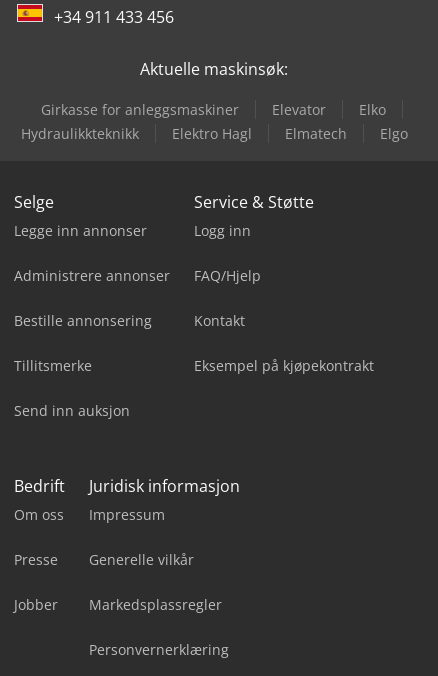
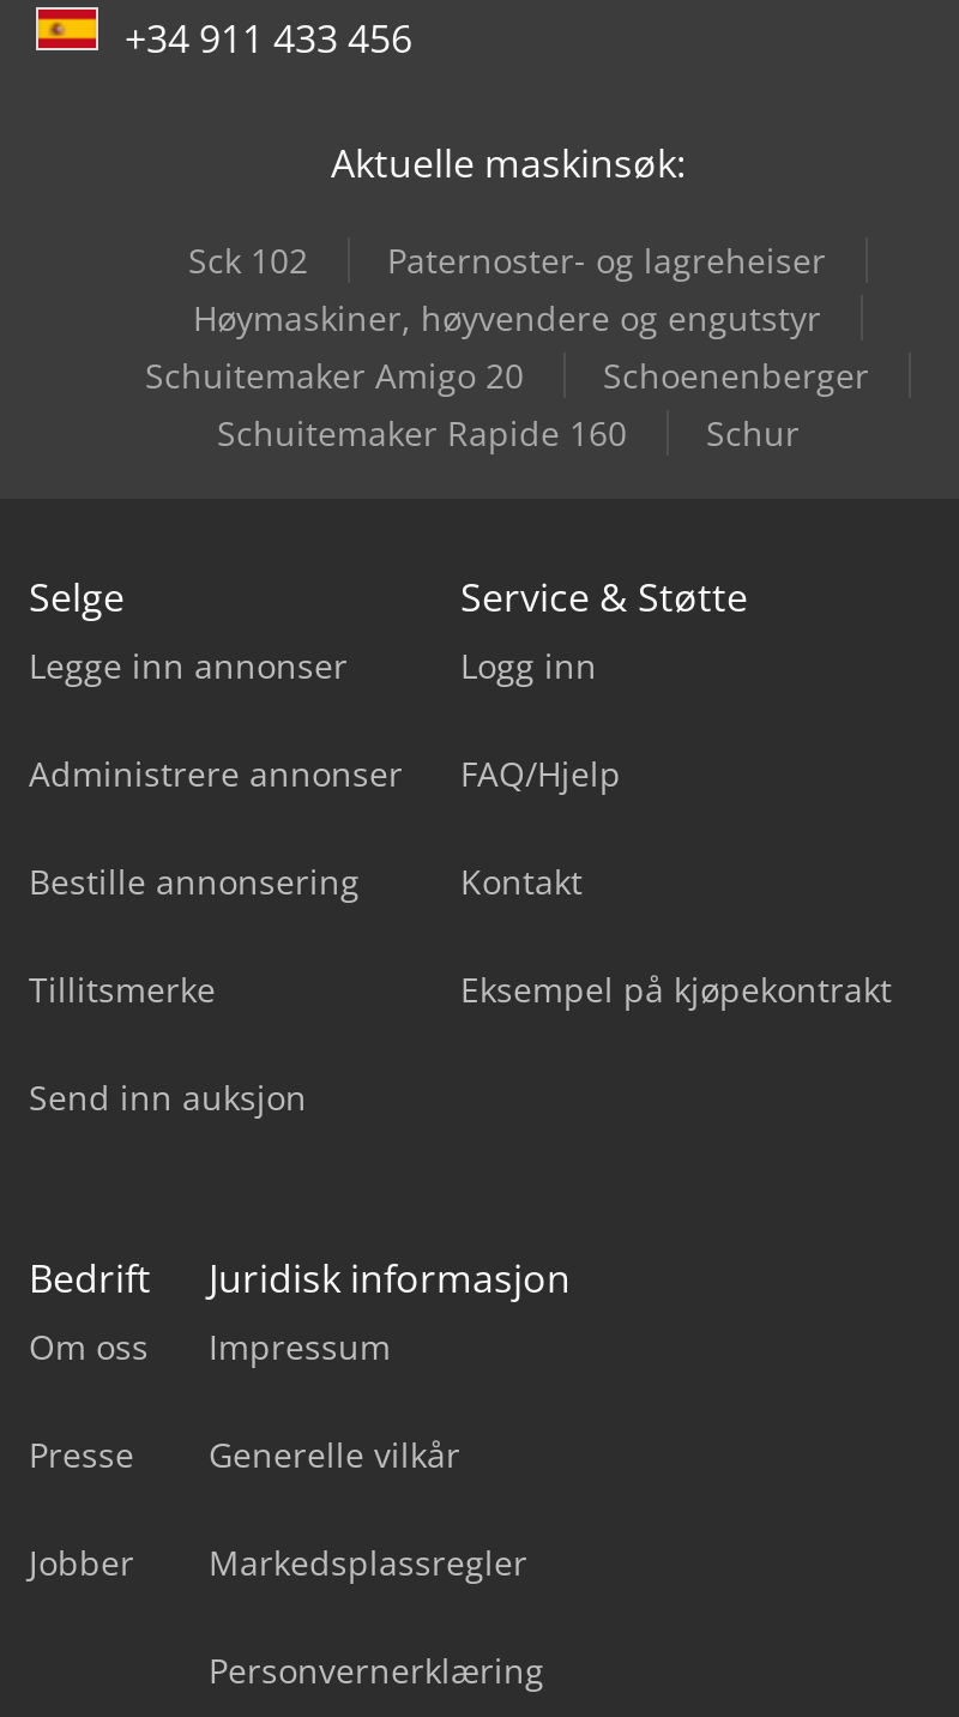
[20,100,407,143] Girkasse for anleggsmaskiner | Elevator | Elko | Hydraulikkteknikk | Elektro Hagl | Elmatech | Elgo -> [145,237,869,455] Sck 102 | Paternoster- og lagreheiser | Høymaskiner, høyvendere og engutstyr | Schuitemaker Amigo 20 | Schoenenberger | Schuitemaker Rapide 160 | Schur

